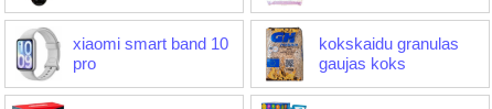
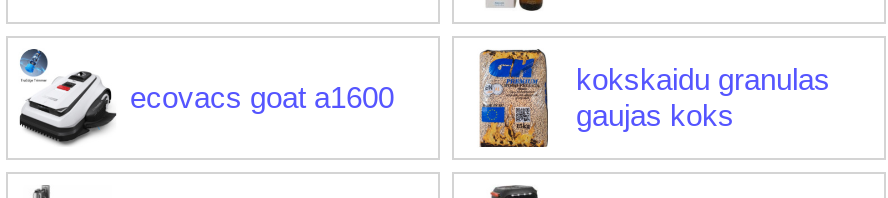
[12,26,228,78] [image] | xiaomi smart band 10 | pro -> [18,46,394,144] [image] | ecovacs goat a1600

